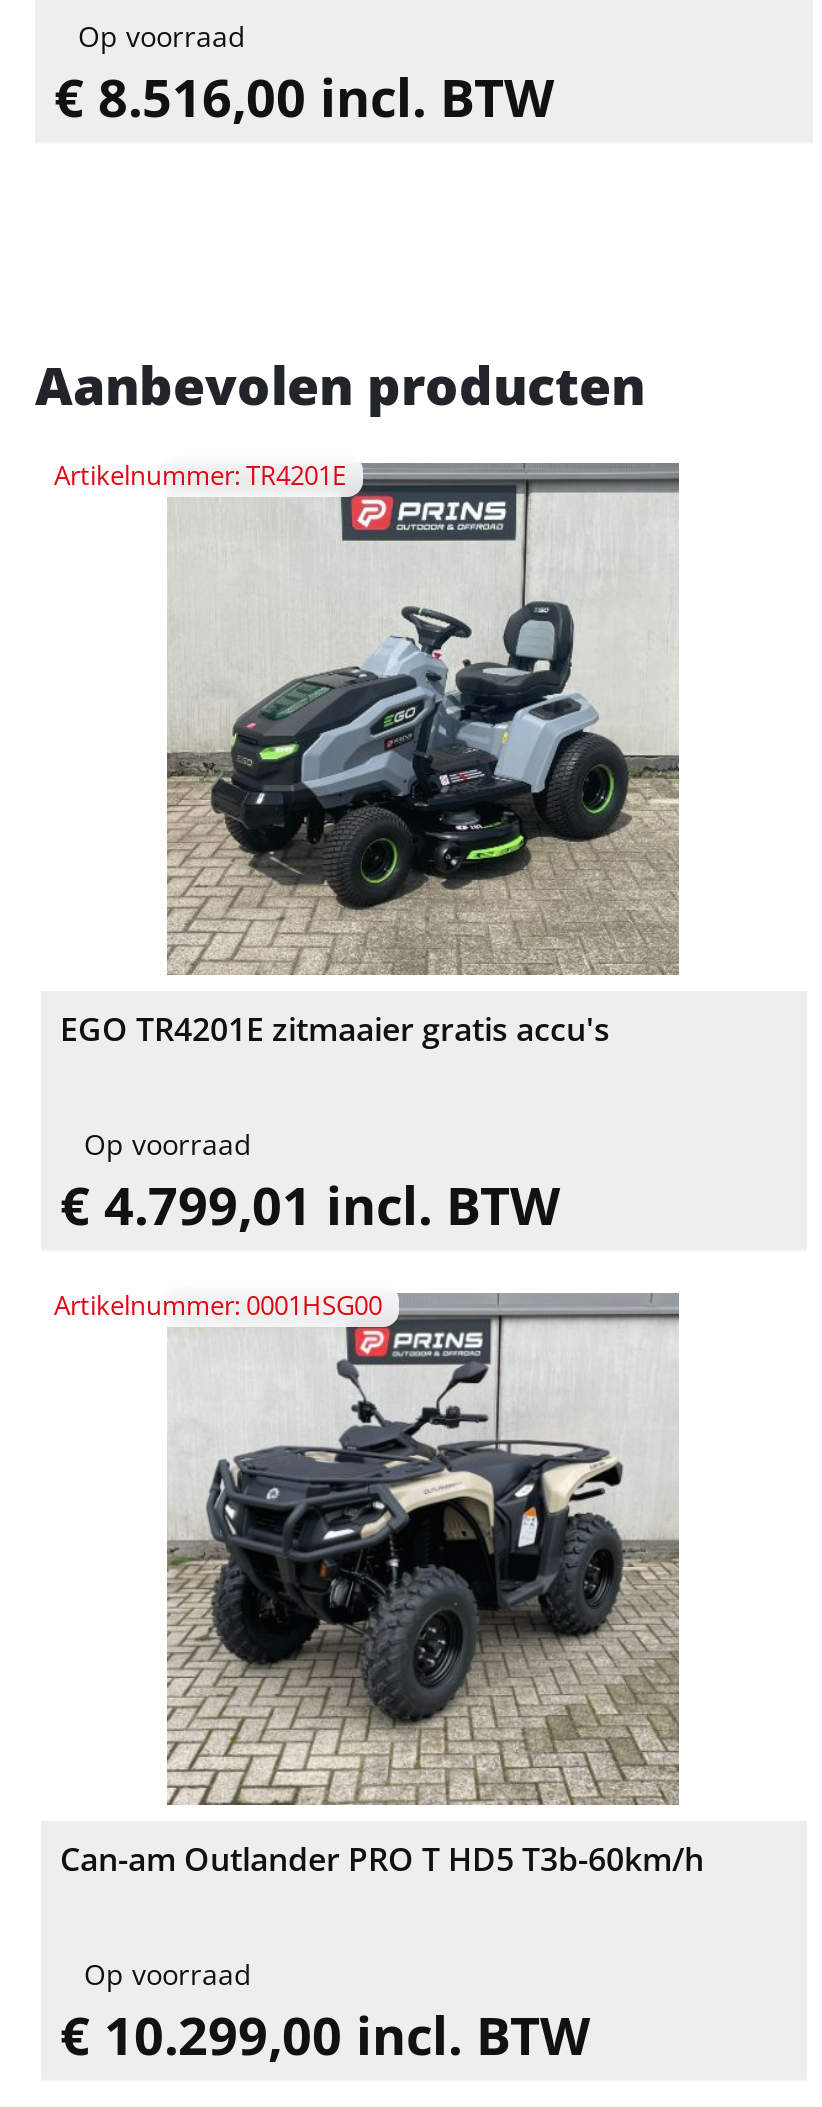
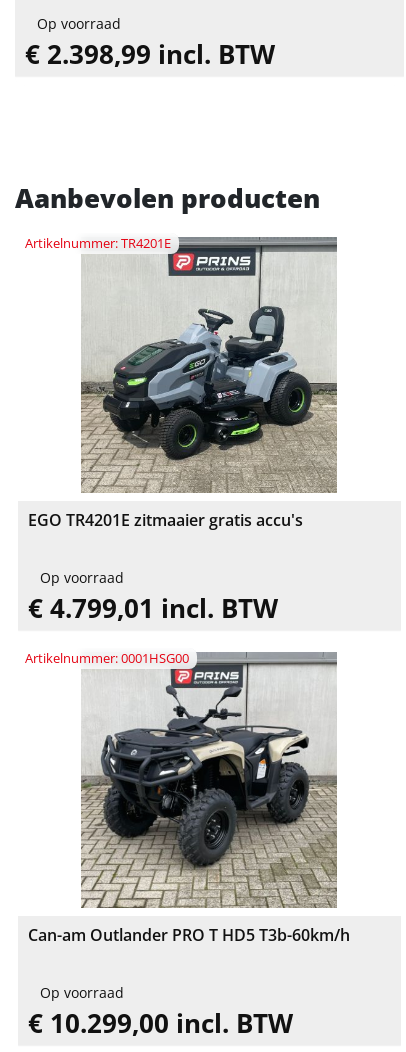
[54,61,554,133] € 8.516,00 incl. BTW -> [24,36,274,72] € 2.398,99 incl. BTW

